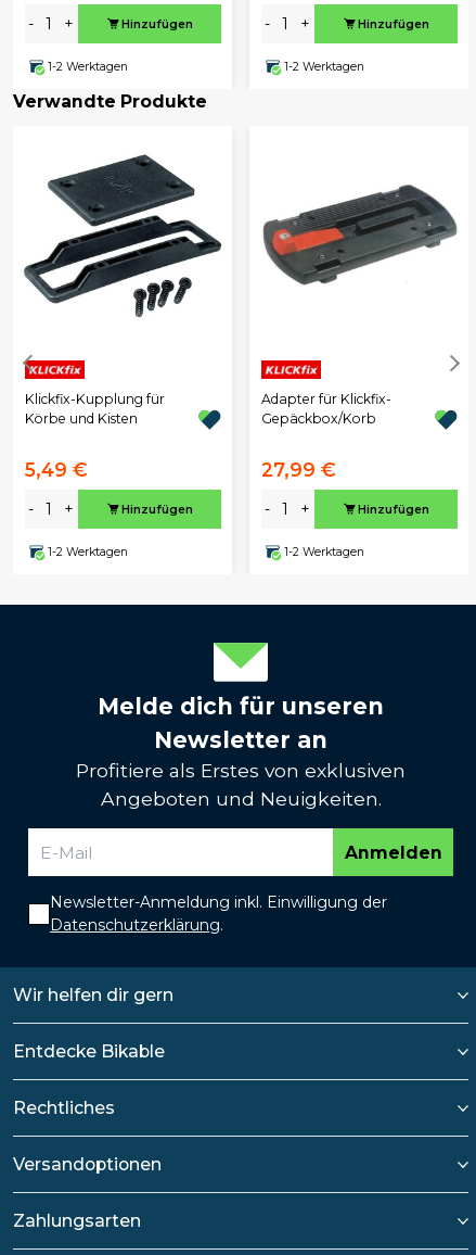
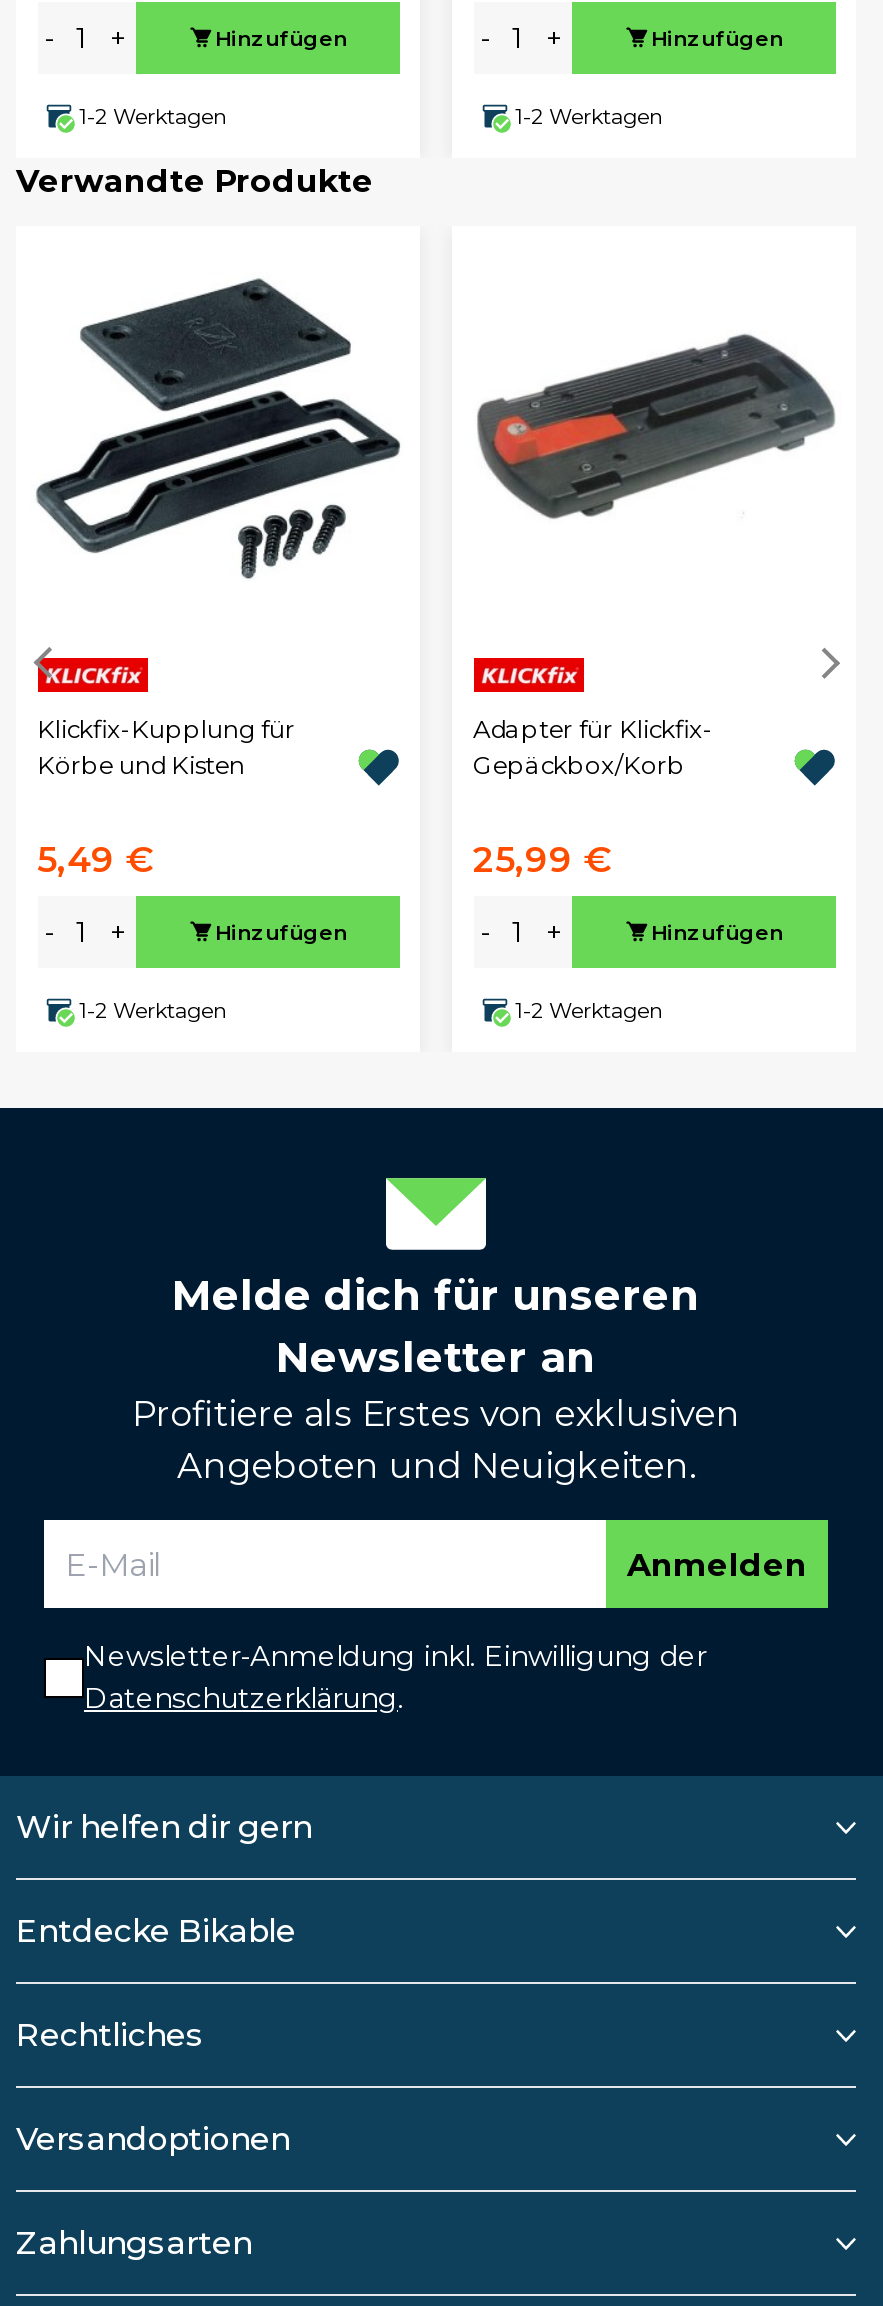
[261,458,336,481] 27,99 € -> [473,838,611,880] 25,99 €

